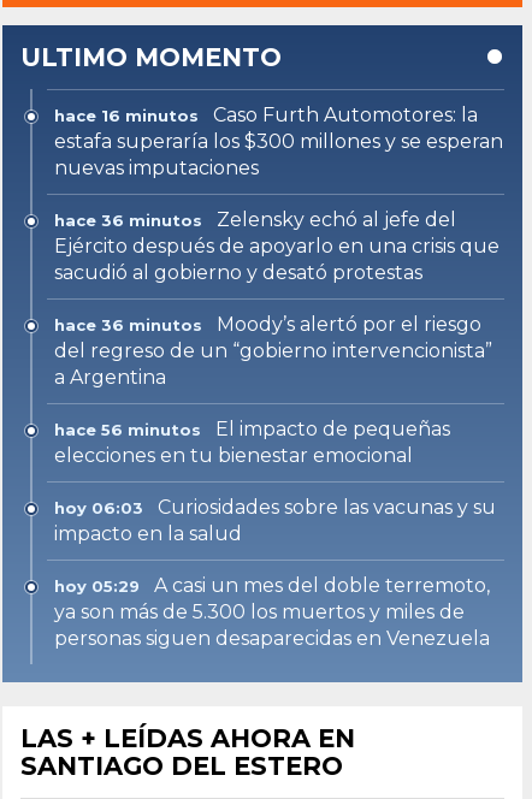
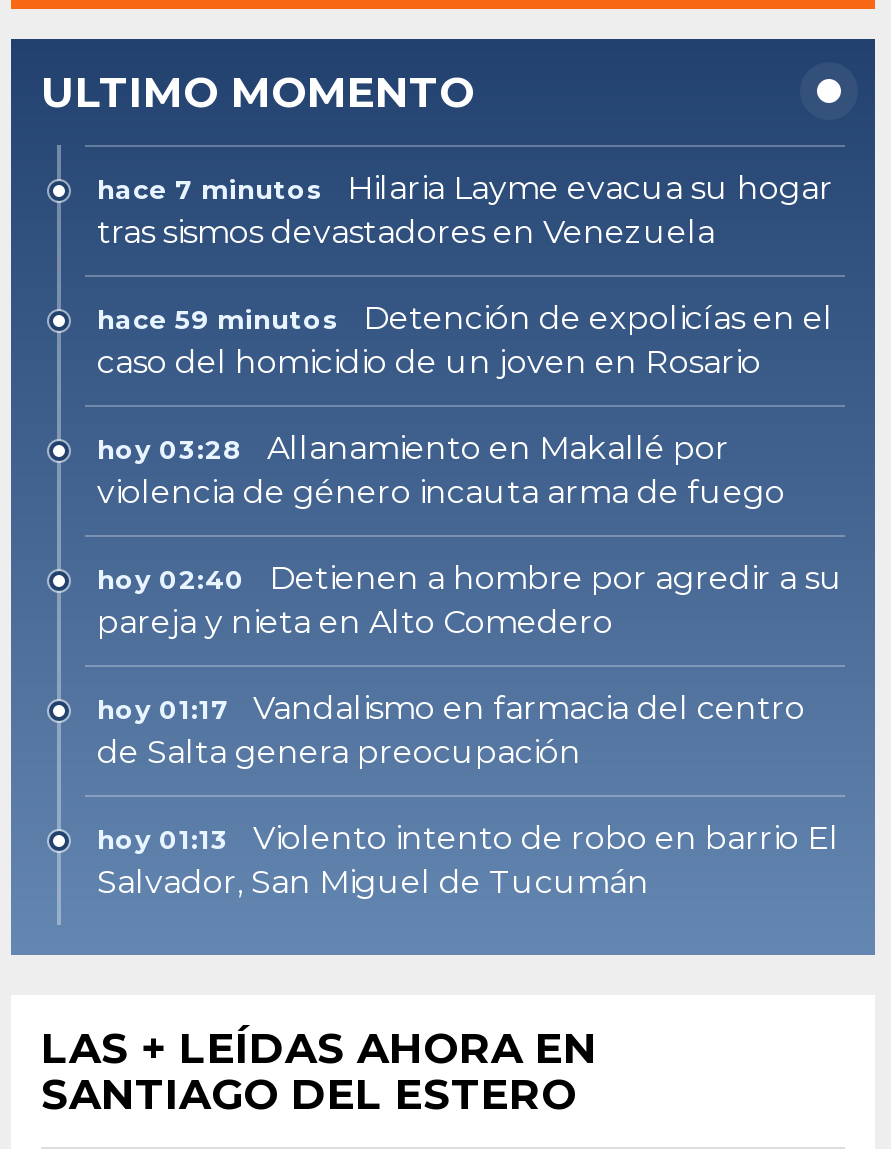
[54,103,503,179] hace 16 minutos | Caso Furth Automotores: la | estafa superaría los $300 millones y se esperan | nuevas imputaciones -> [97,169,833,251] hace 7 minutos | Hilaria Layme evacua su hogar | tras sismos devastadores en Venezuela
[54,208,500,284] hace 36 minutos | Zelensky echó al jefe del | Ejército después de apoyarlo en una crisis que | sacudió al gobierno y desató protestas -> [97,299,833,381] hace 59 minutos | Detención de expolicías en el | caso del homicidio de un joven en Rosario
[54,313,492,388] hace 36 minutos | Moody’s alertó por el riesgo | del regreso de un “gobierno intervencionista” | a Argentina -> [97,429,785,511] hoy 03:28 | Allanamiento en Makallé por | violencia de género incauta arma de fuego
[54,417,450,467] hace 56 minutos | El impacto de pequeñas | elecciones en tu bienestar emocional -> [97,559,843,641] hoy 02:40 | Detienen a hombre por agredir a su | pareja y nieta en Alto Comedero
[54,496,496,545] hoy 06:03 | Curiosidades sobre las vacunas y su | impacto en la salud -> [97,689,805,771] hoy 01:17 | Vandalismo en farmacia del centro | de Salta genera preocupación
[54,574,490,650] hoy 05:29 | A casi un mes del doble terremoto, | ya son más de 5.300 los muertos y miles de | personas siguen desaparecidas en Venezuela -> [97,819,839,901] hoy 01:13 | Violento intento de robo en barrio El | Salvador, San Miguel de Tucumán

